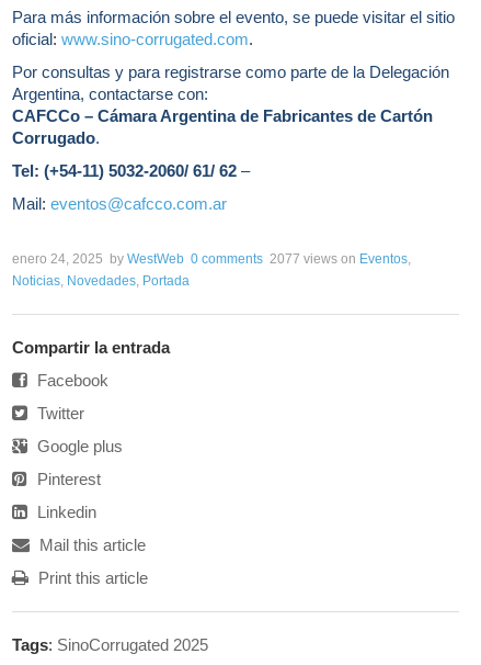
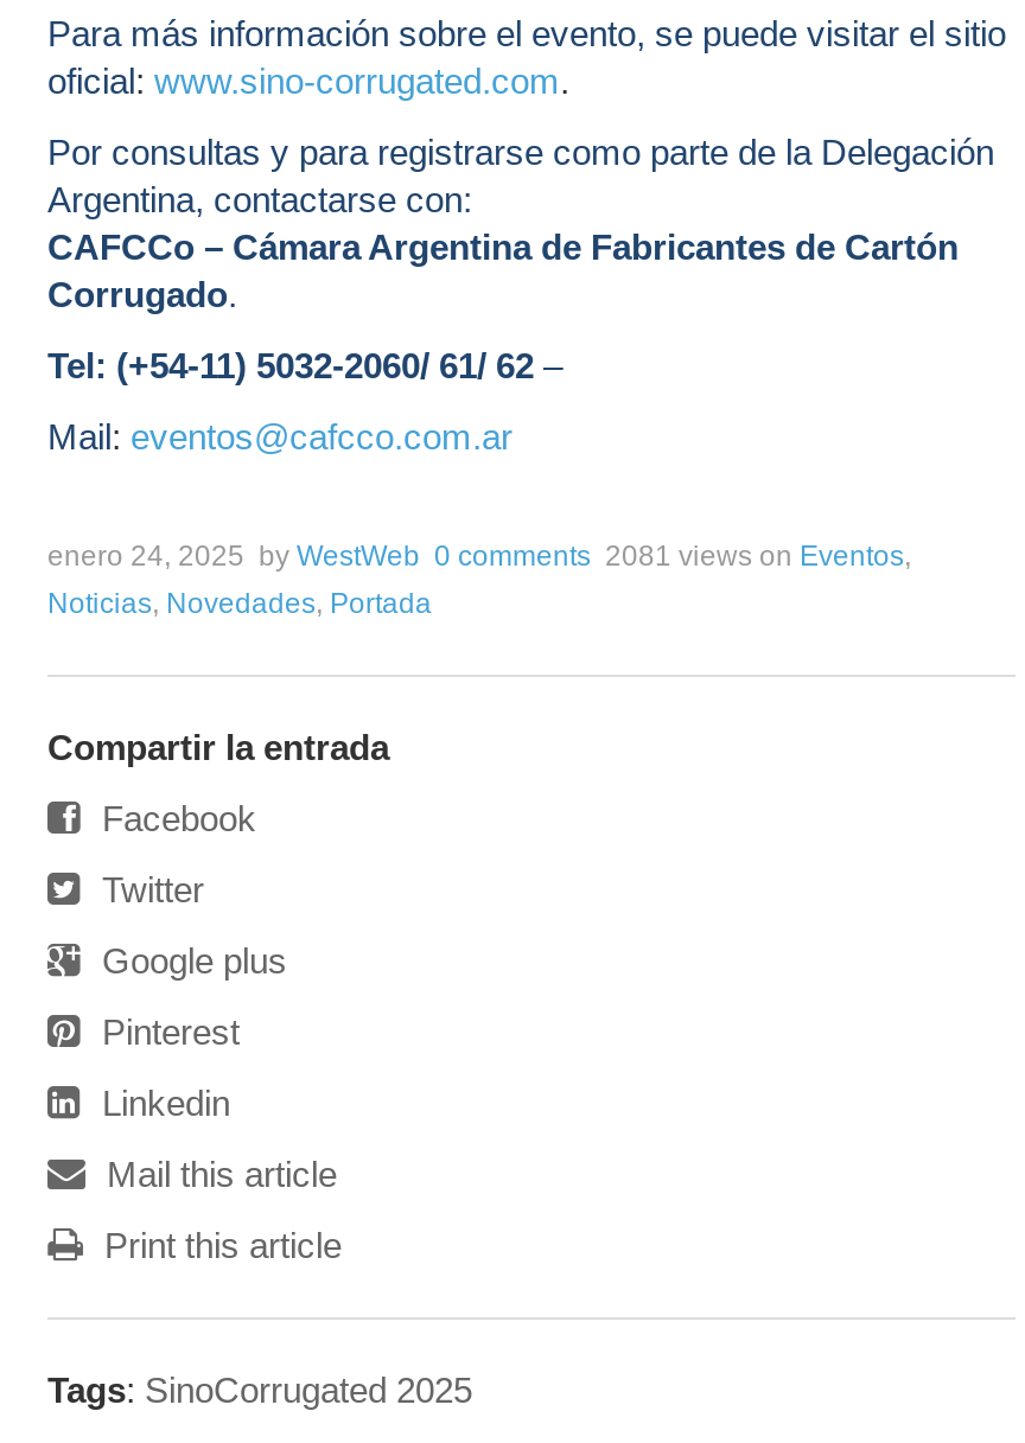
[12,251,411,267] enero 24, 2025 by WestWeb 0 comments 2077 views on Eventos, -> [47,539,911,573] enero 24, 2025 by WestWeb 0 comments 2081 views on Eventos,

